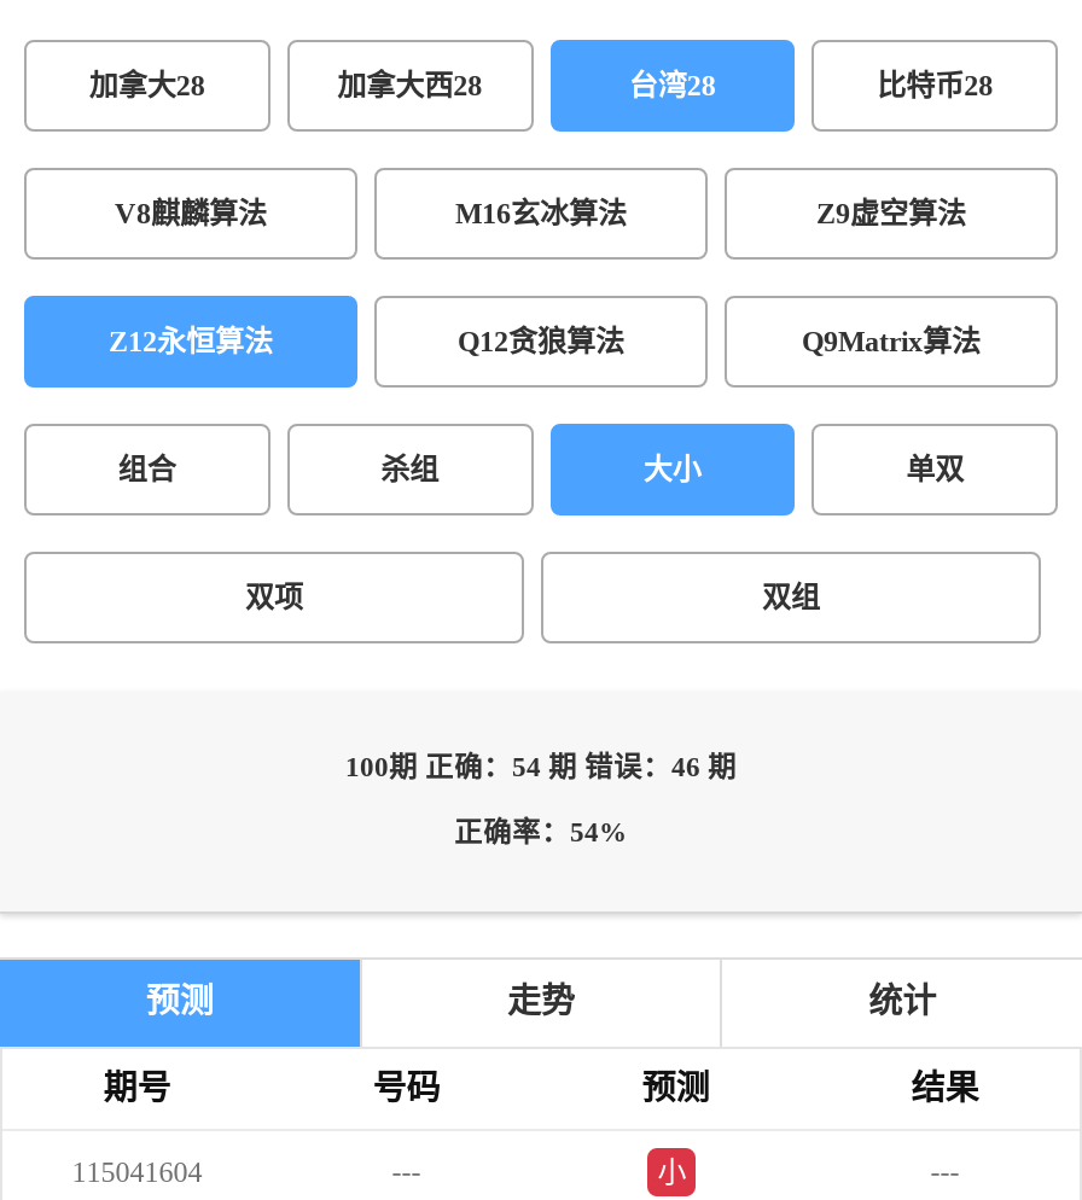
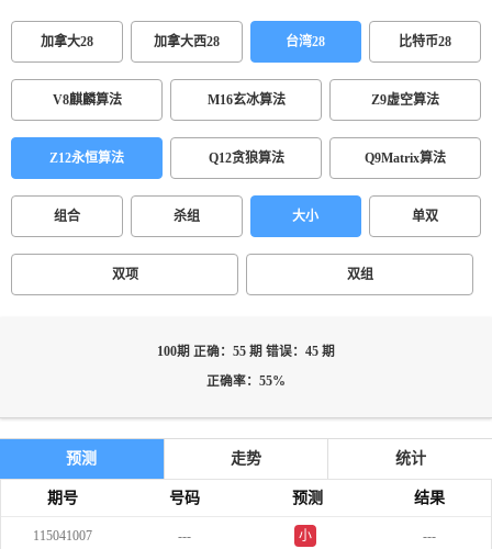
[345,752,737,784] 100期 正确：54 期 错误：46 期 -> [157,345,335,359] 100期 正确：55 期 错误：45 期
[454,817,628,849] 正确率：54% -> [206,374,286,389] 正确率：55%
[72,1155,202,1189] 115041604 -> [33,528,92,544] 115041007

